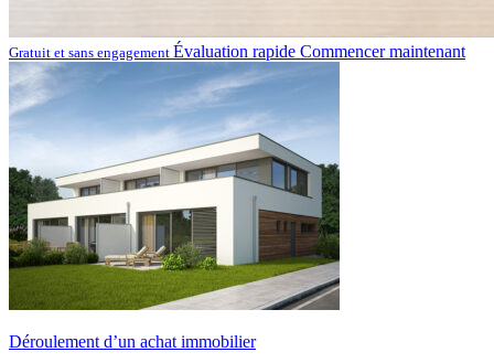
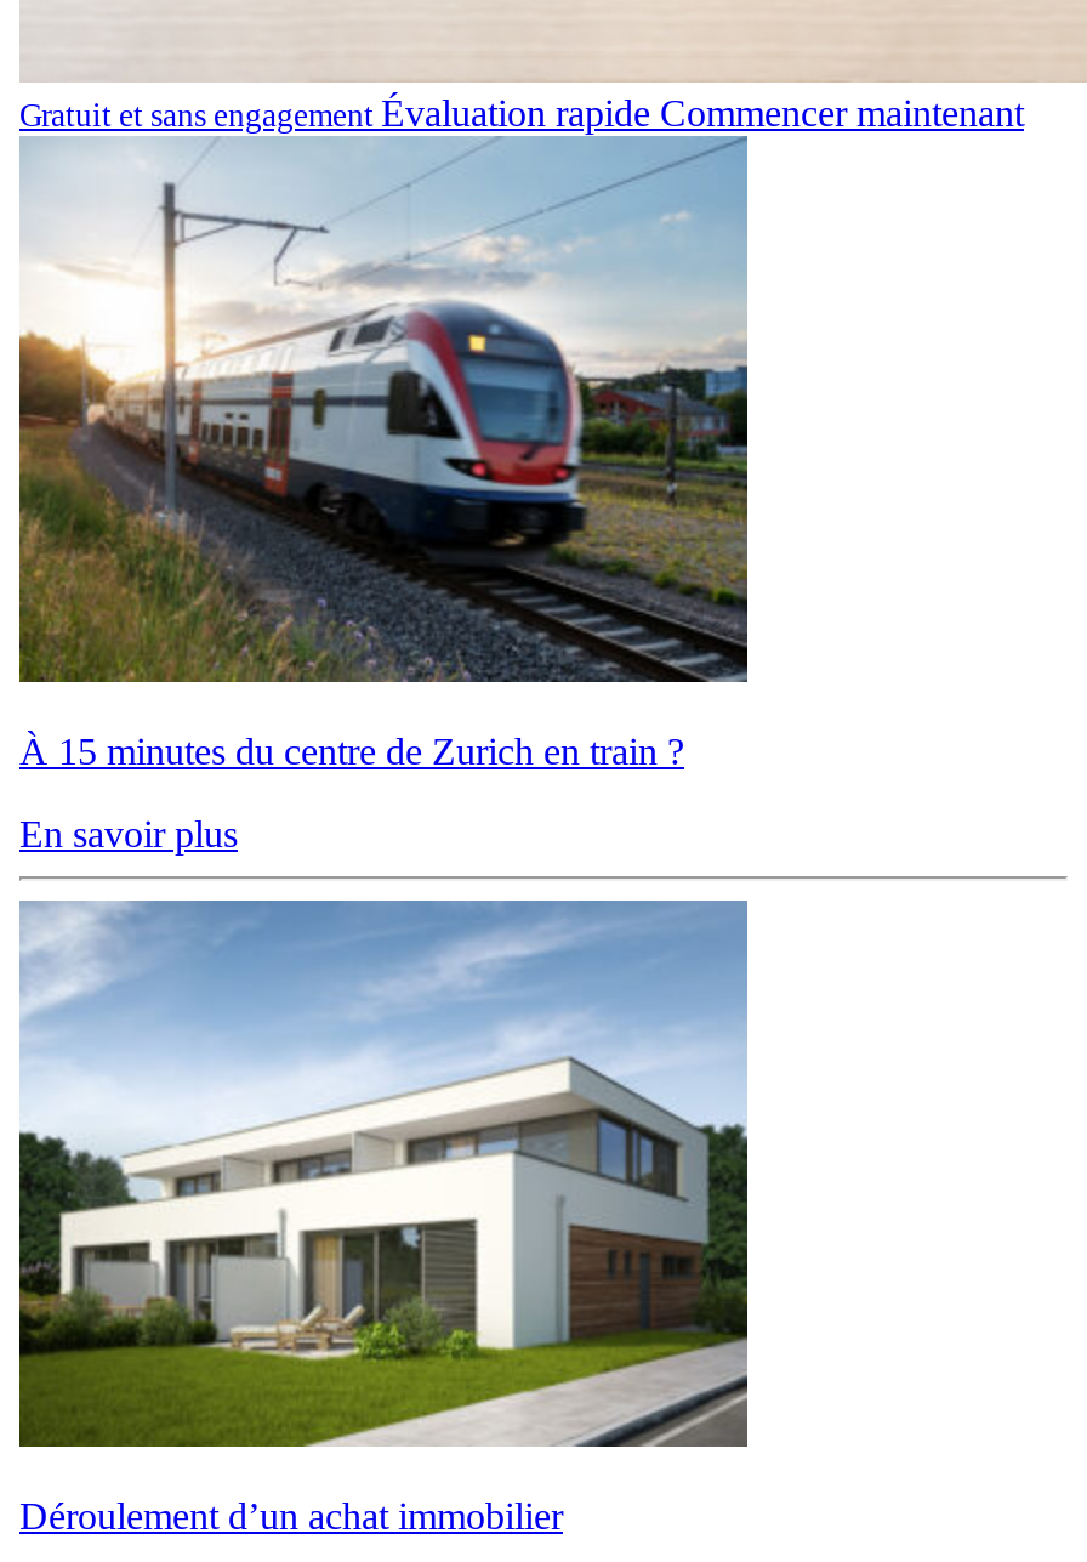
none -> [17,141,747,855] [image] | À 15 minutes du centre de Zurich en train ? | En savoir plus

